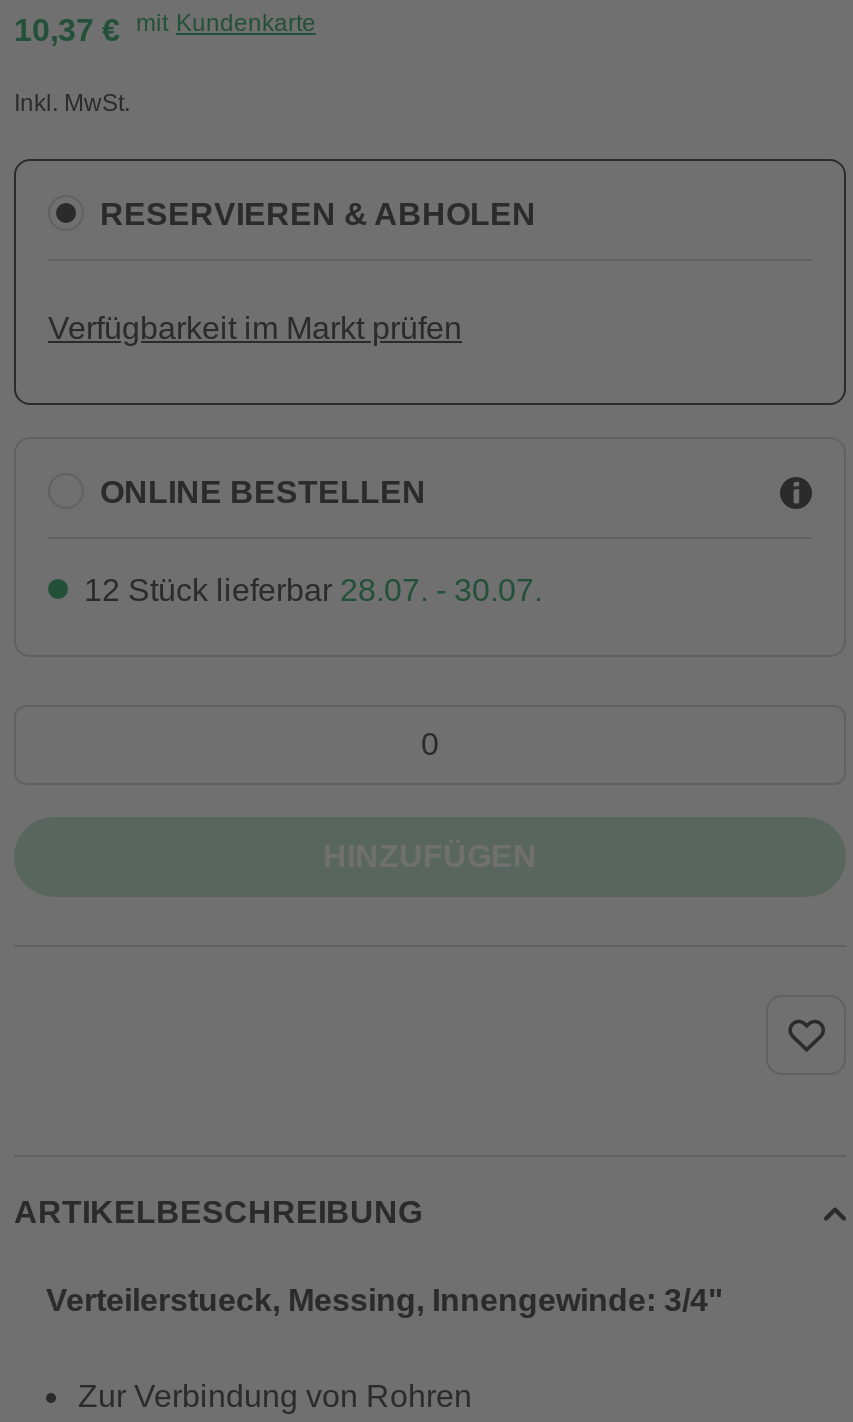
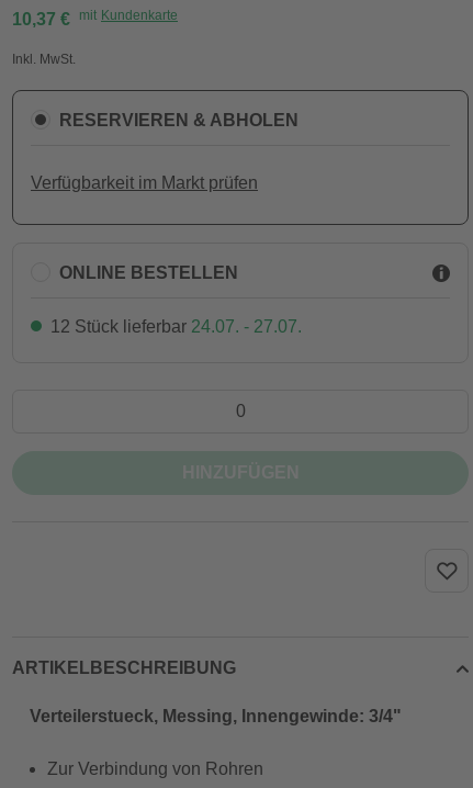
[84,573,542,607] 12 Stück lieferbar 28.07. - 30.07. -> [50,317,302,336] 12 Stück lieferbar 24.07. - 27.07.

